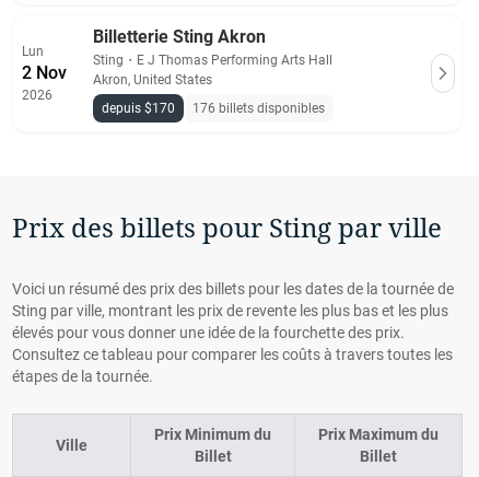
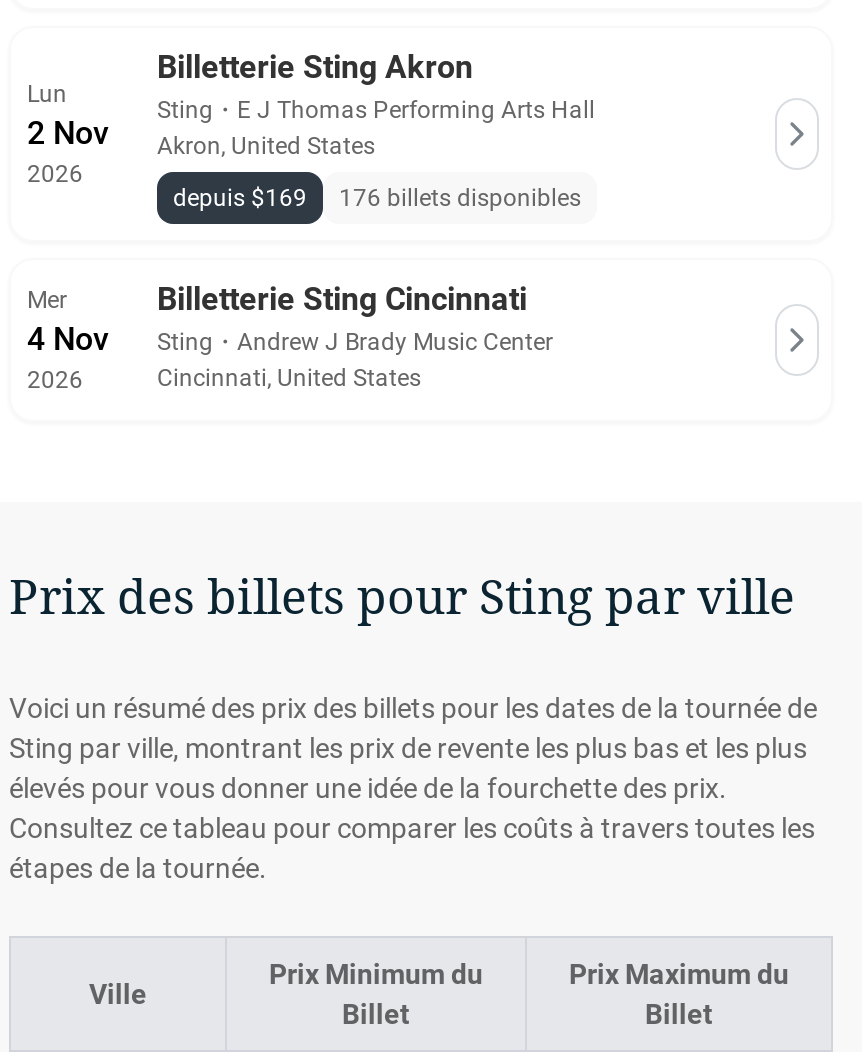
[102,101,325,116] depuis $170 176 billets disponibles -> [173,184,581,212] depuis $169 176 billets disponibles
none -> [27,286,109,394] Mer | 4 Nov | 2026
none -> [157,280,553,392] Billetterie Sting Cincinnati | Sting・Andrew J Brady Music Center | Cincinnati, United States

